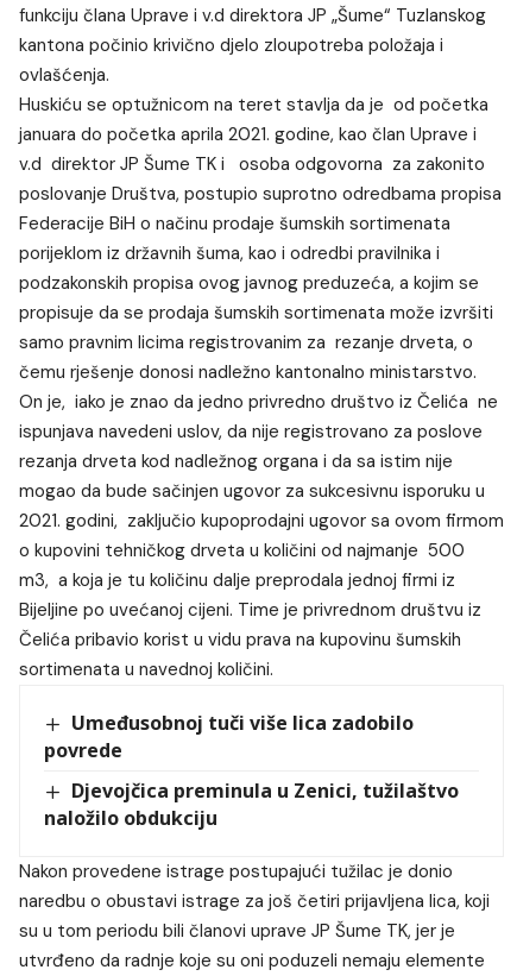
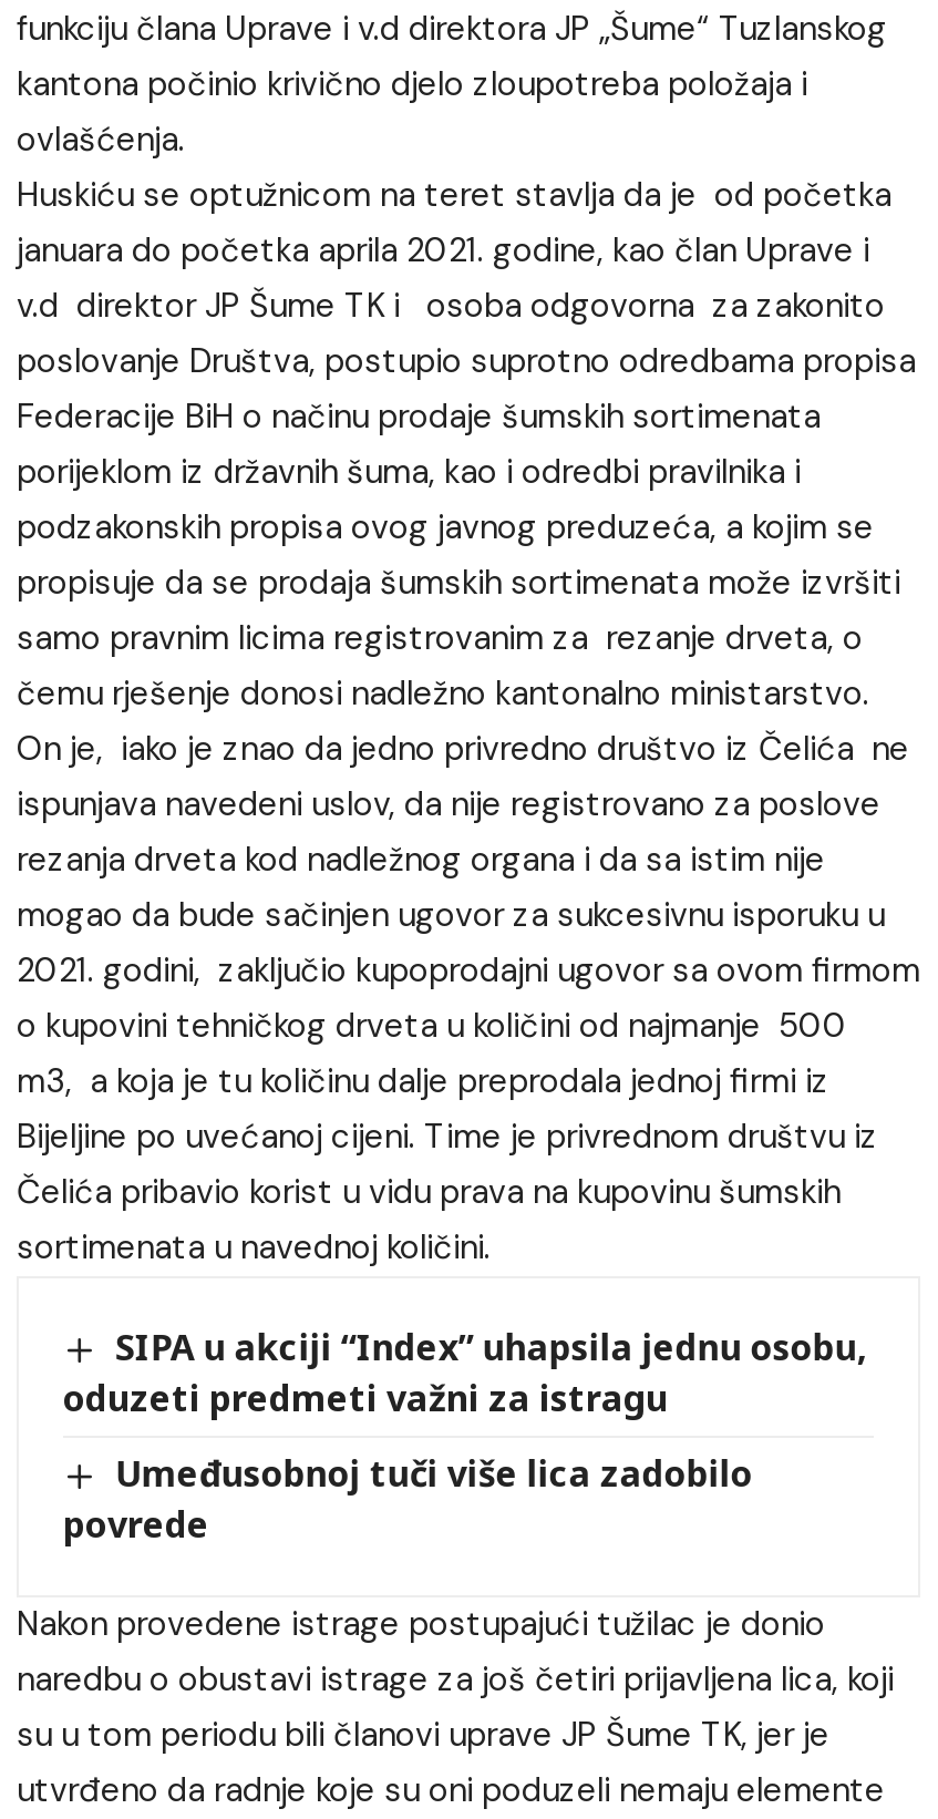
none -> [63,1322,868,1422] SIPA u akciji “Index” uhapsila jednu osobu, | oduzeti predmeti važni za istragu
moved [44,709,414,763] -> [63,1448,753,1548]: Umeđusobnoj tuči više lica zadobilo | povrede
[44,777,459,831] Djevojčica preminula u Zenici, tužilaštvo | naložilo obdukciju -> none

